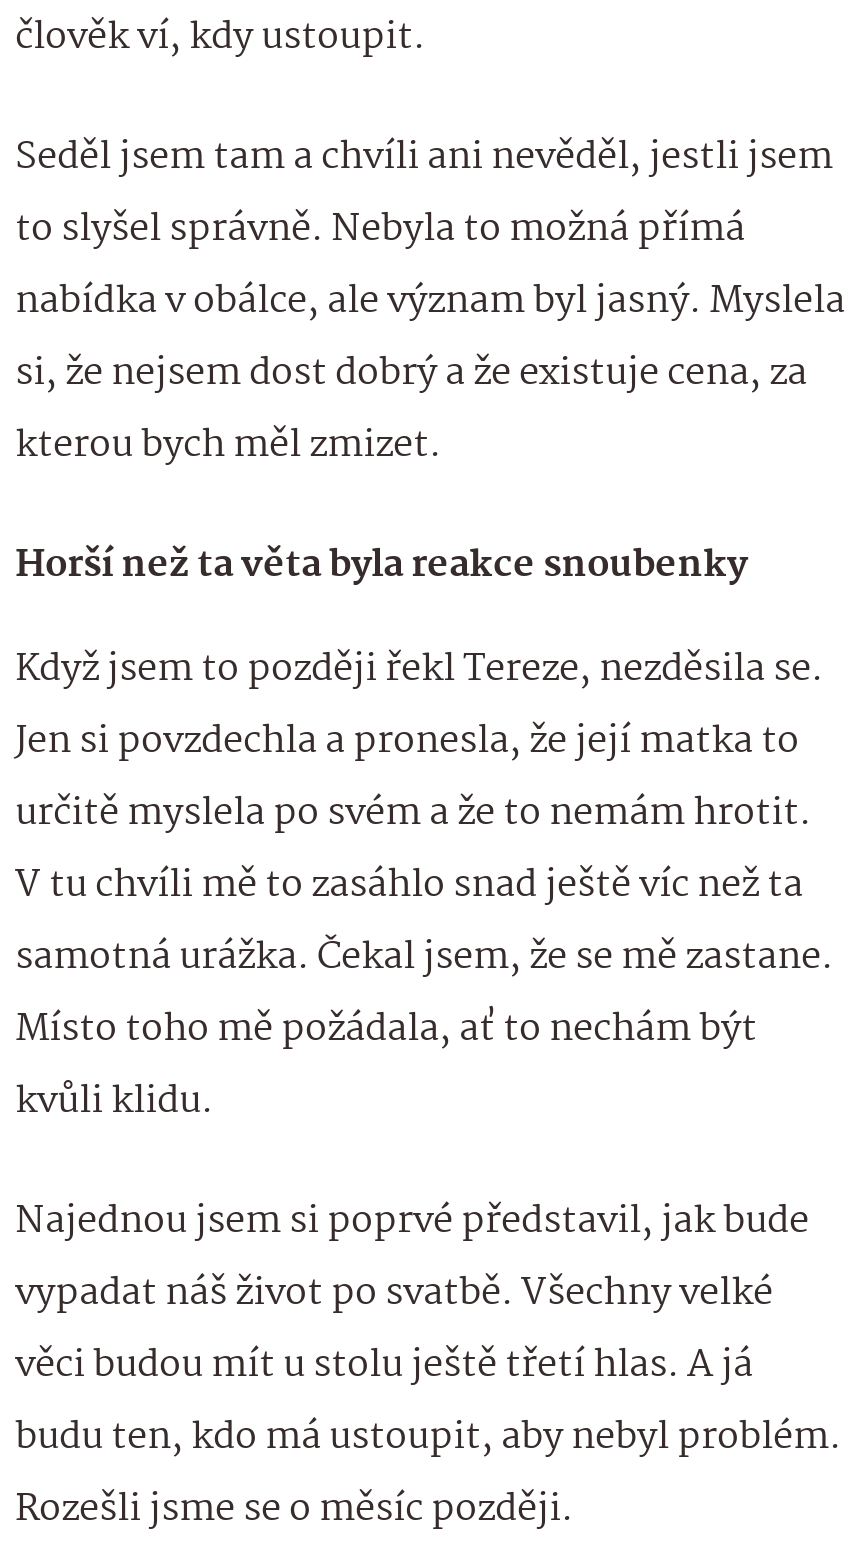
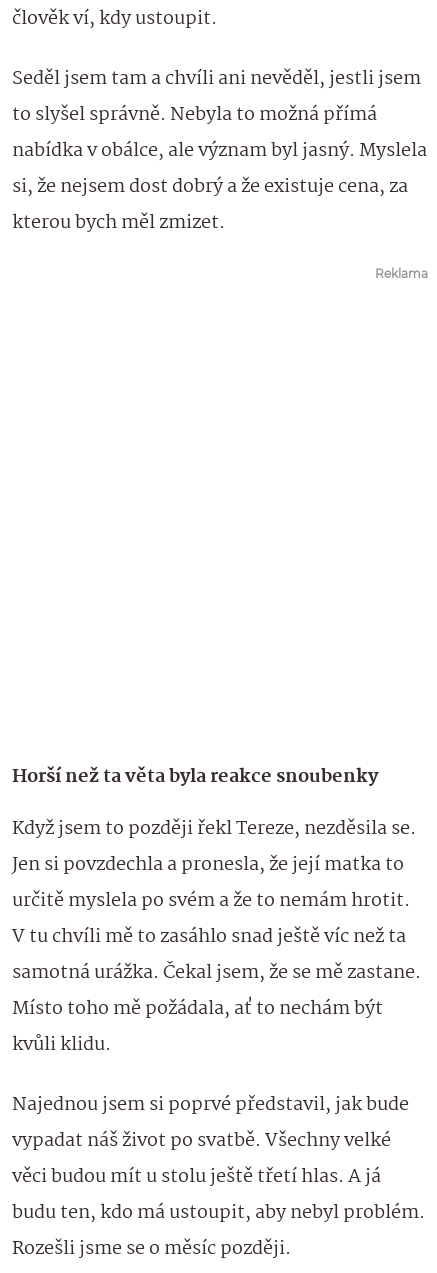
none -> [375,266,428,281] Reklama

